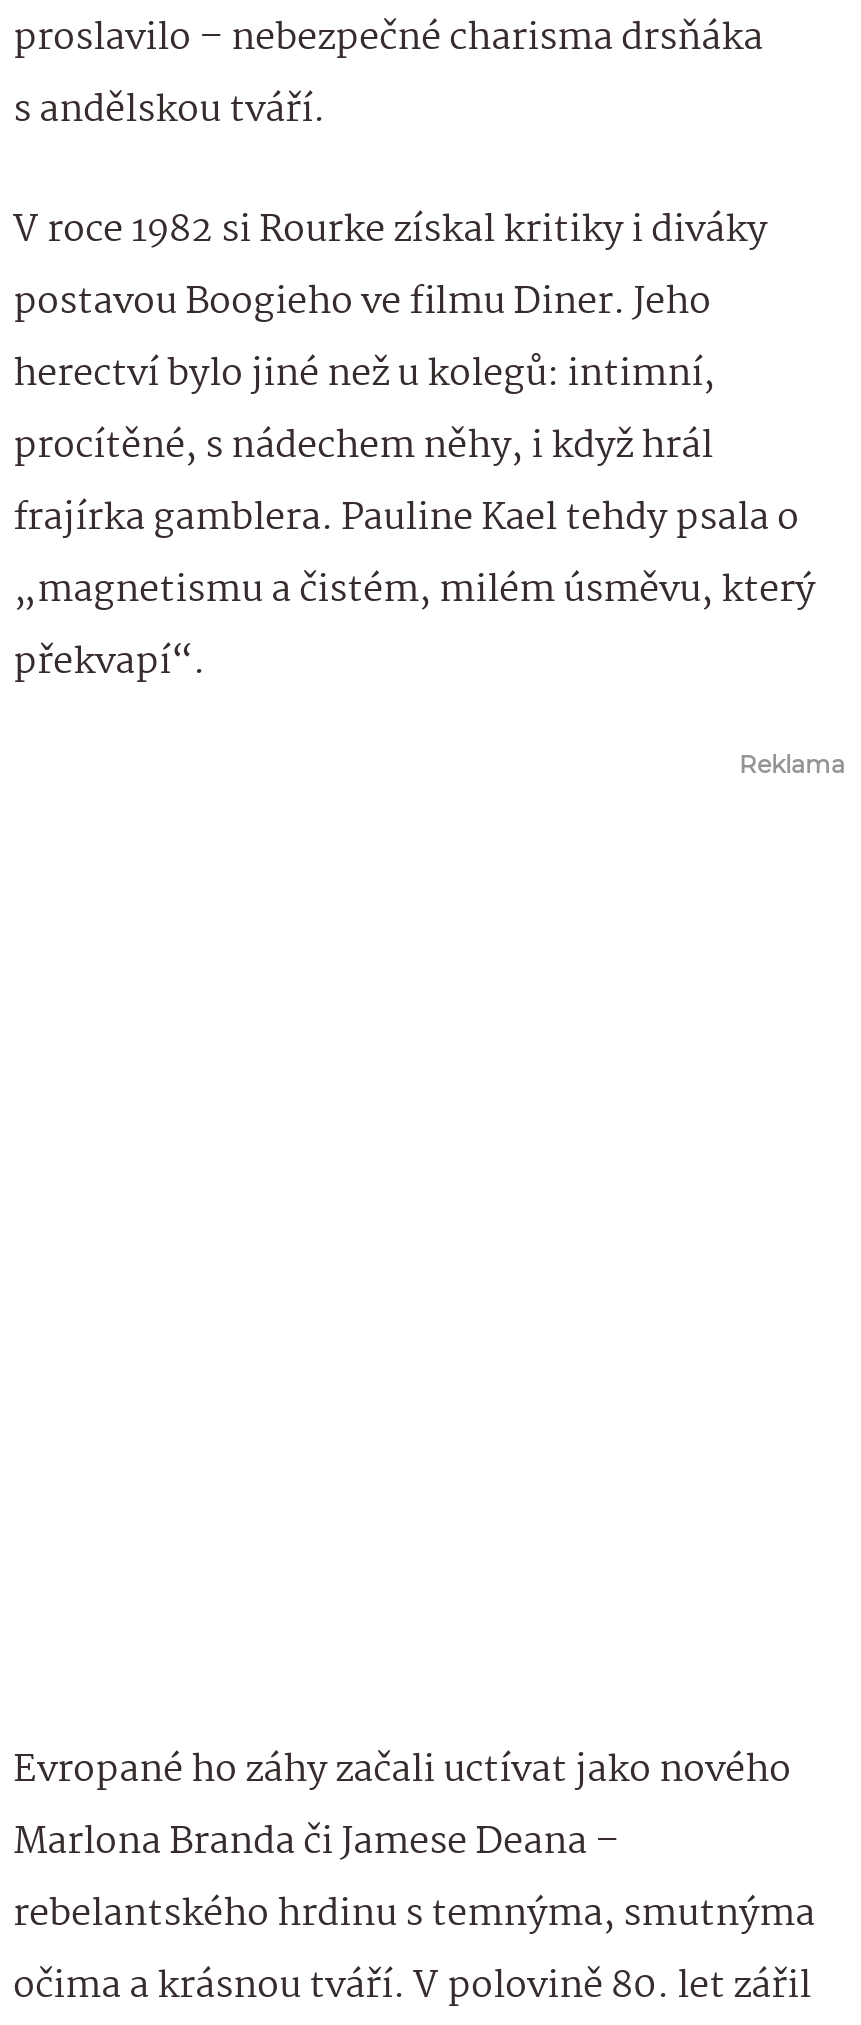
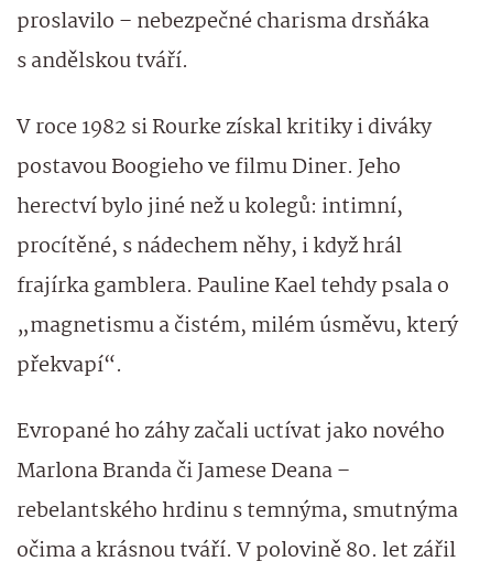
[739,749,845,779] Reklama -> none

